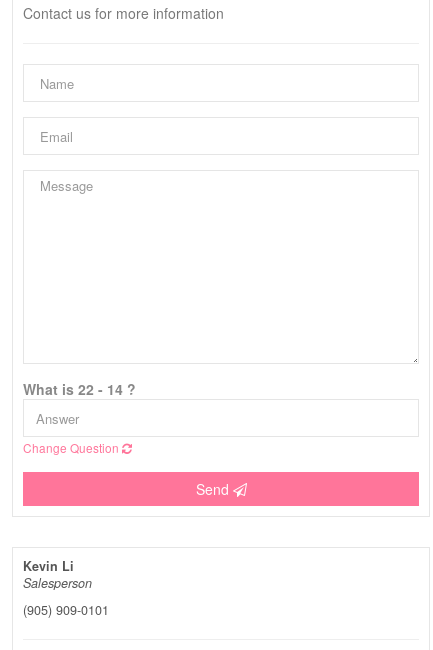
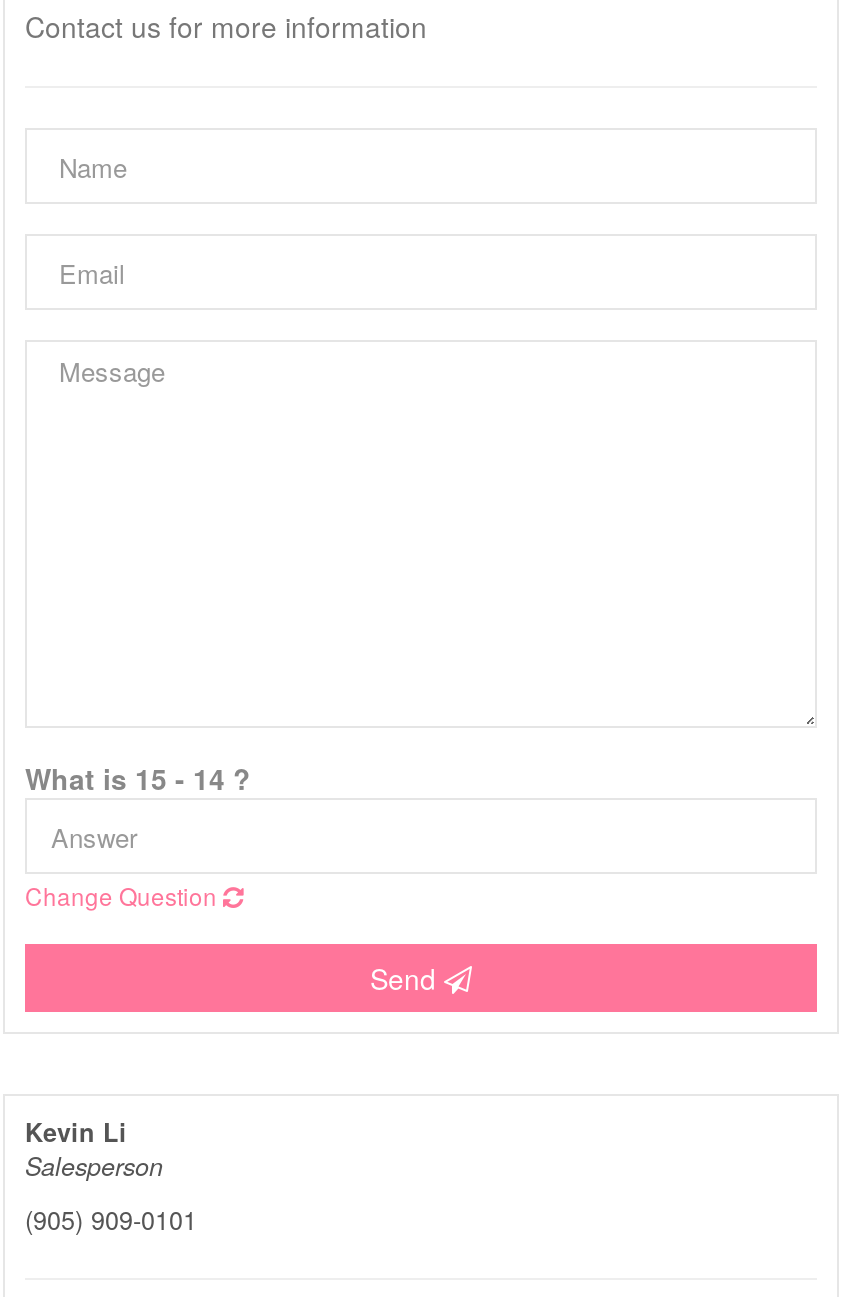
[23,379,136,399] What is 22 - 14 ? -> [25,758,251,798] What is 15 - 14 ?

